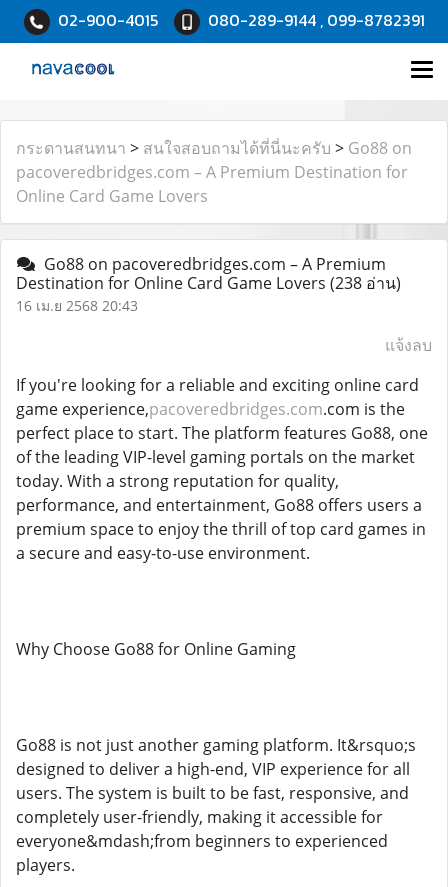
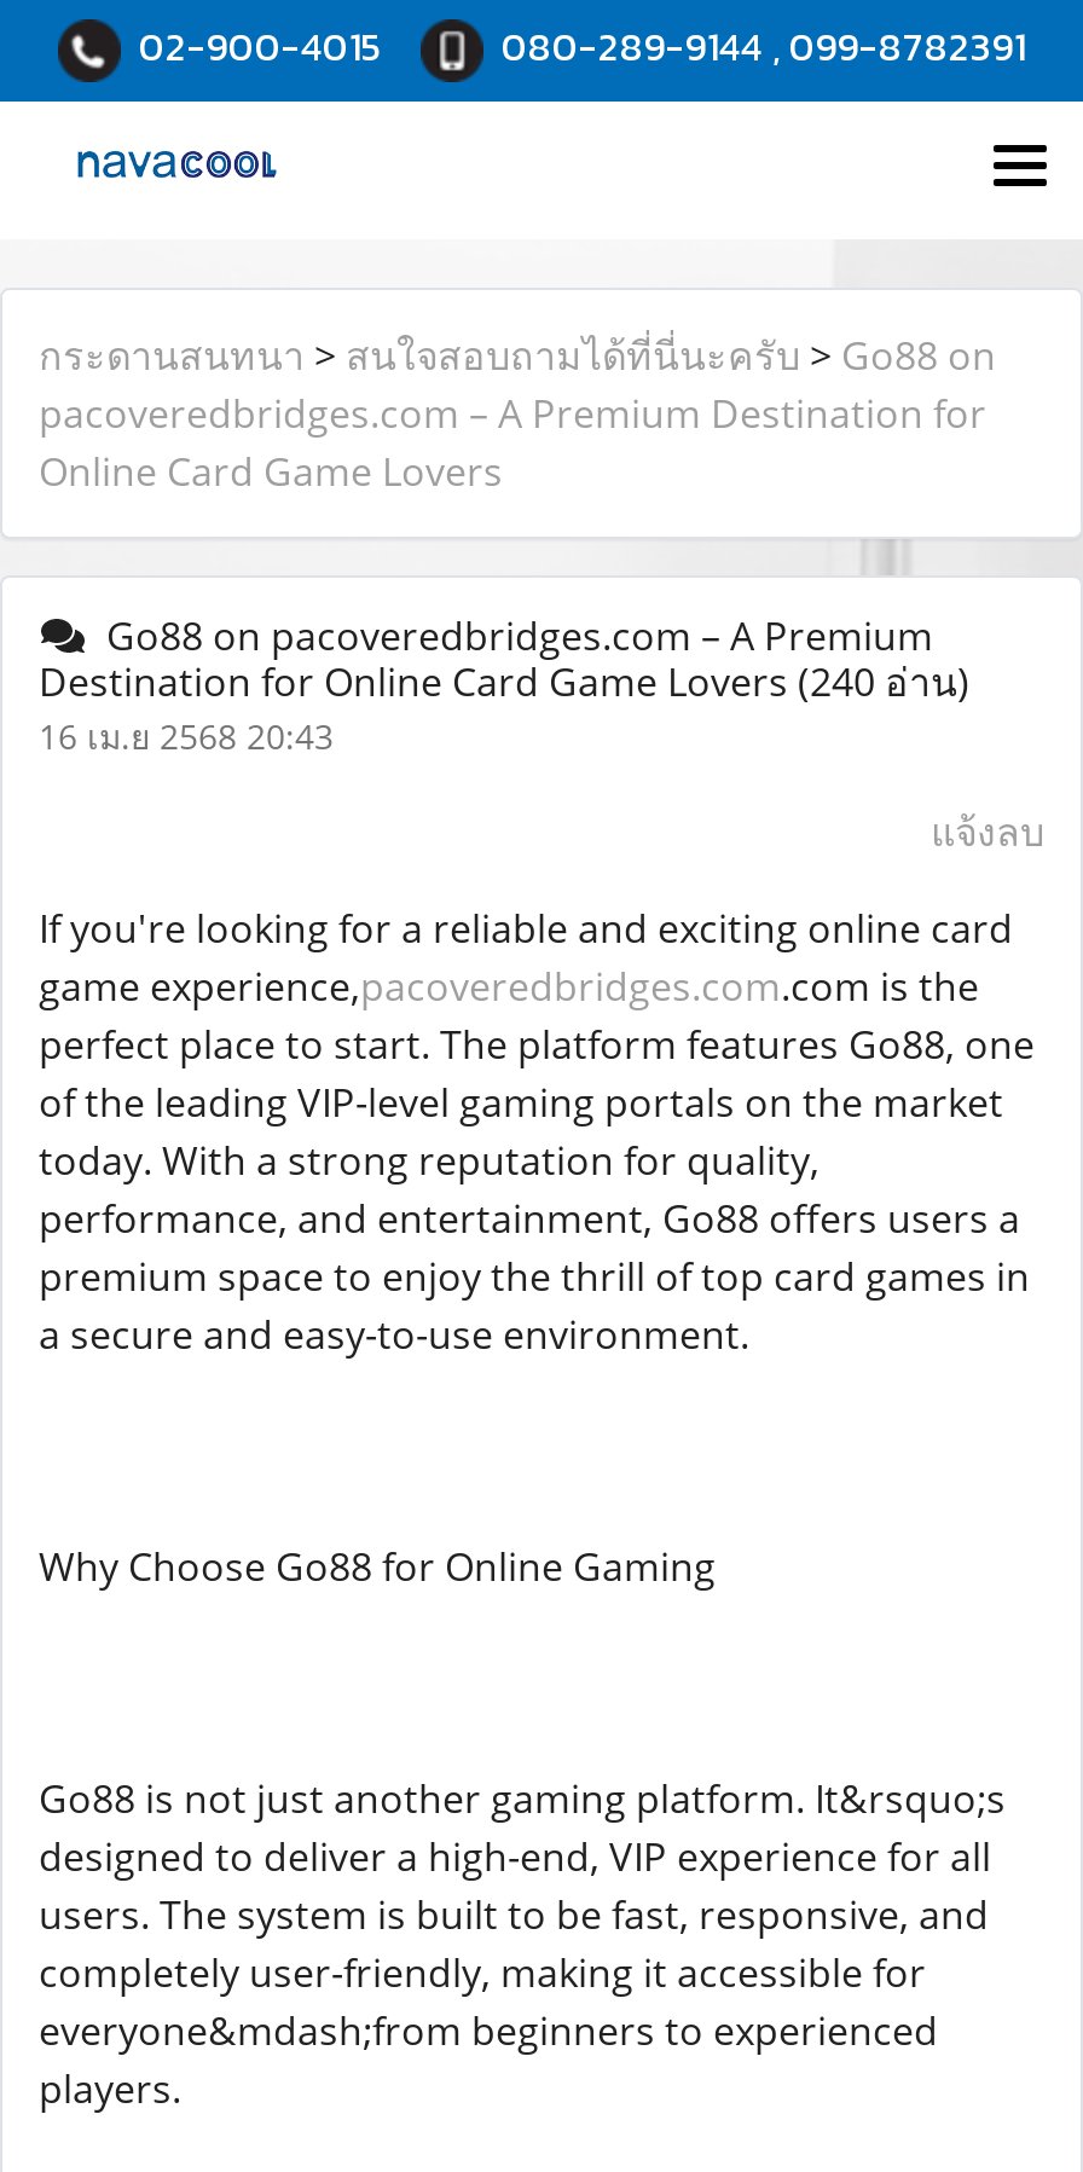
[16,272,401,294] Destination for Online Card Game Lovers (238 อ่าน) -> [39,656,969,709] Destination for Online Card Game Lovers (240 อ่าน)

